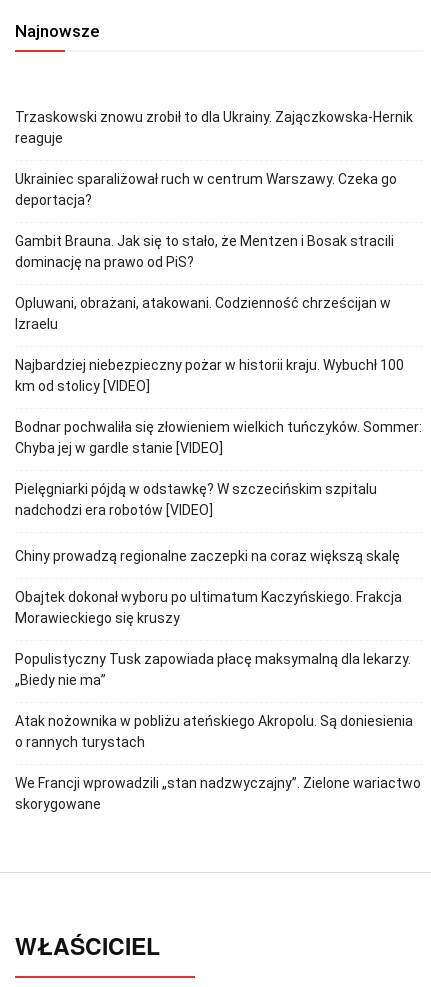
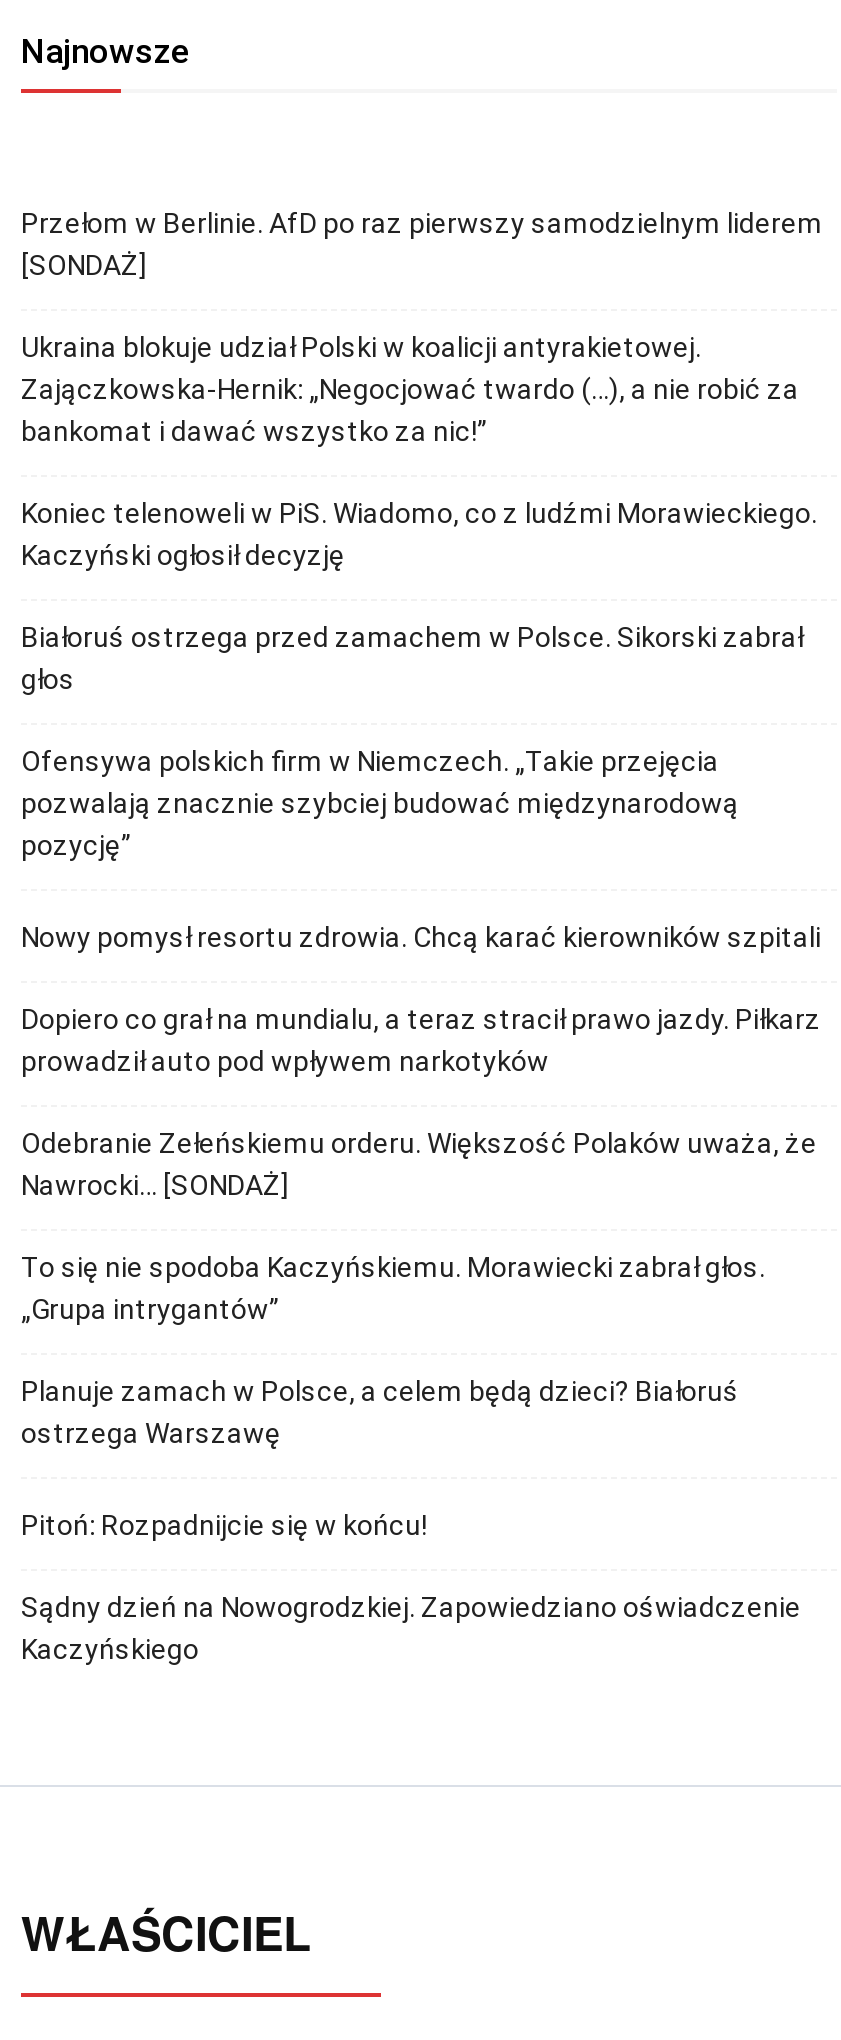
[15,109,413,146] Trzaskowski znowu zrobił to dla Ukrainy. Zajączkowska-Hernik | reaguje -> [21,208,823,282] Przełom w Berlinie. AfD po raz pierwszy samodzielnym liderem | [SONDAŻ]
[15,171,397,208] Ukrainiec sparaliżował ruch w centrum Warszawy. Czeka go | deportacja? -> [21,332,799,448] Ukraina blokuje udział Polski w koalicji antyrakietowej. | Zajączkowska-Hernik: „Negocjować twardo (…), a nie robić za | bankomat i dawać wszystko za nic!”
[15,233,394,270] Gambit Brauna. Jak się to stało, że Mentzen i Bosak stracili | dominację na prawo od PiS? -> [21,498,817,572] Koniec telenoweli w PiS. Wiadomo, co z ludźmi Morawieckiego. | Kaczyński ogłosił decyzję
[15,295,391,332] Opluwani, obrażani, atakowani. Codzienność chrześcijan w | Izraelu -> [21,622,803,696] Białoruś ostrzega przed zamachem w Polsce. Sikorski zabrał | głos
[15,357,404,394] Najbardziej niebezpieczny pożar w historii kraju. Wybuchł 100 | km od stolicy [VIDEO] -> [21,746,739,862] Ofensywa polskich firm w Niemczech. „Takie przejęcia | pozwalają znacznie szybciej budować międzynarodową | pozycję”
[15,419,422,456] Bodnar pochwaliła się złowieniem wielkich tuńczyków. Sommer: | Chyba jej w gardle stanie [VIDEO] -> [21,922,821,954] Nowy pomysł resortu zdrowia. Chcą karać kierowników szpitali
[15,481,377,518] Pielęgniarki pójdą w odstawkę? W szczecińskim szpitalu | nadchodzi era robotów [VIDEO] -> [21,1004,821,1078] Dopiero co grał na mundialu, a teraz stracił prawo jazdy. Piłkarz | prowadził auto pod wpływem narkotyków
[15,548,400,564] Chiny prowadzą regionalne zaczepki na coraz większą skalę -> [21,1128,817,1202] Odebranie Zełeńskiemu orderu. Większość Polaków uważa, że | Nawrocki… [SONDAŻ]
[15,589,402,626] Obajtek dokonał wyboru po ultimatum Kaczyńskiego. Frakcja | Morawieckiego się kruszy -> [21,1252,765,1326] To się nie spodoba Kaczyńskiemu. Morawiecki zabrał głos. | „Grupa intrygantów”
[15,651,411,688] Populistyczny Tusk zapowiada płacę maksymalną dla lekarzy. | „Biedy nie ma” -> [21,1376,739,1450] Planuje zamach w Polsce, a celem będą dzieci? Białoruś | ostrzega Warszawę
[15,713,413,750] Atak nożownika w pobliżu ateńskiego Akropolu. Są doniesienia | o rannych turystach -> [21,1510,427,1542] Pitoń: Rozpadnijcie się w końcu!
[15,775,421,812] We Francji wprowadzili „stan nadzwyczajny”. Zielone wariactwo | skorygowane -> [21,1592,801,1666] Sądny dzień na Nowogrodzkiej. Zapowiedziano oświadczenie | Kaczyńskiego

